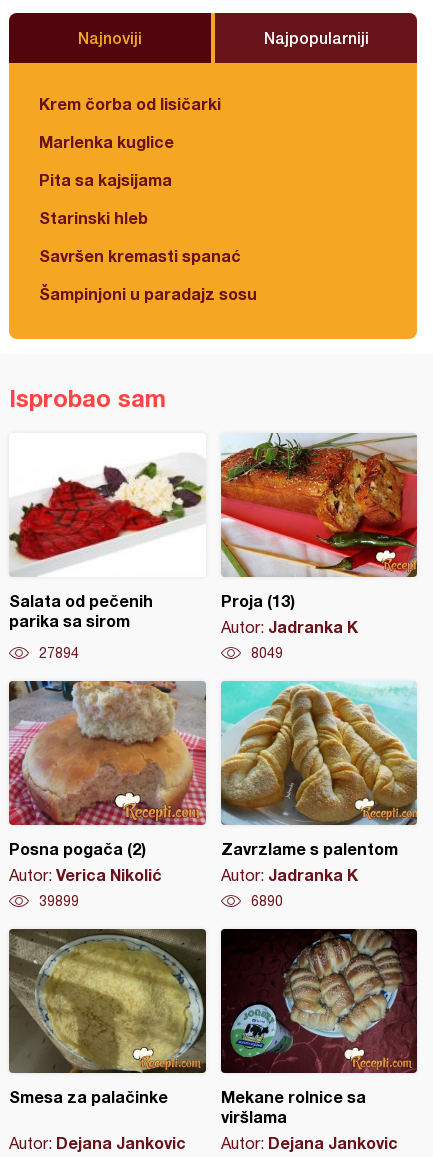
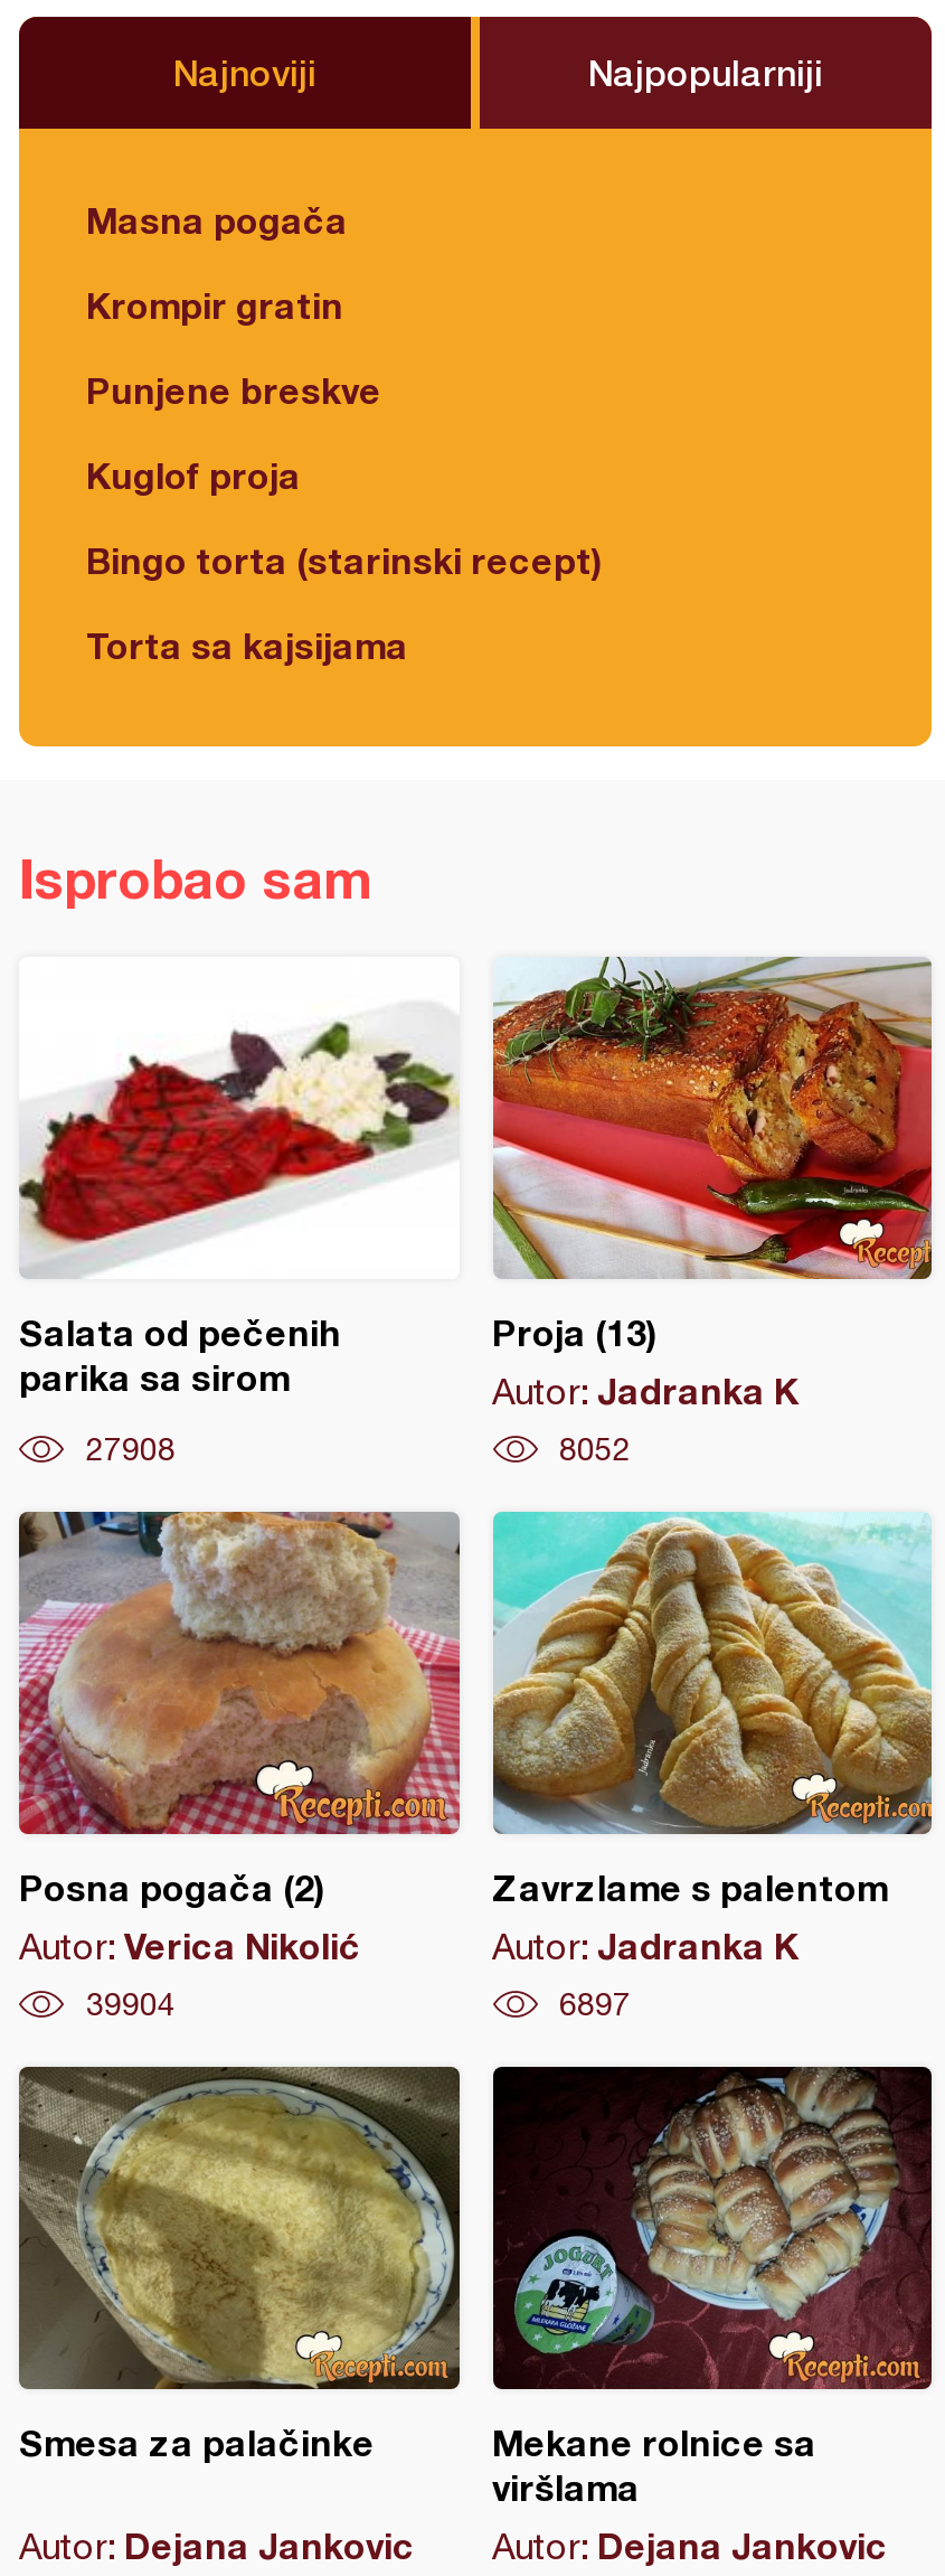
[39,94,221,113] Krem čorba od lisičarki -> [86,198,348,241] Masna pogača
[39,132,174,151] Marlenka kuglice -> [86,283,343,326] Krompir gratin
[39,170,172,189] Pita sa kajsijama -> [86,368,381,411] Punjene breskve
[39,208,148,227] Starinski hleb -> [86,453,301,496] Kuglof proja
[39,246,241,265] Savršen kremasti spanać -> [86,538,603,581] Bingo torta (starinski recept)
[39,284,257,303] Šampinjoni u paradajz sosu -> [86,623,408,666] Torta sa kajsijama
[39,645,79,661] 27894 -> [86,1431,176,1467] 27908
[250,645,282,661] 8049 -> [559,1431,631,1467] 8052
[39,893,79,909] 39899 -> [86,1986,176,2022] 39904
[250,893,282,909] 6890 -> [559,1986,631,2022] 6897

